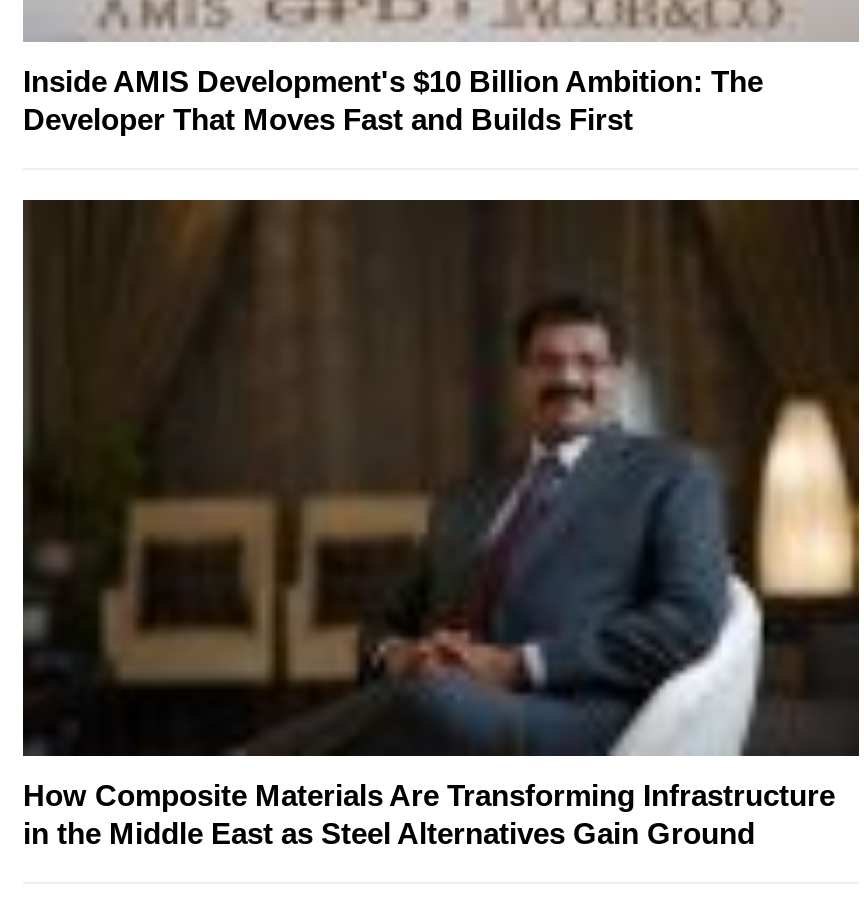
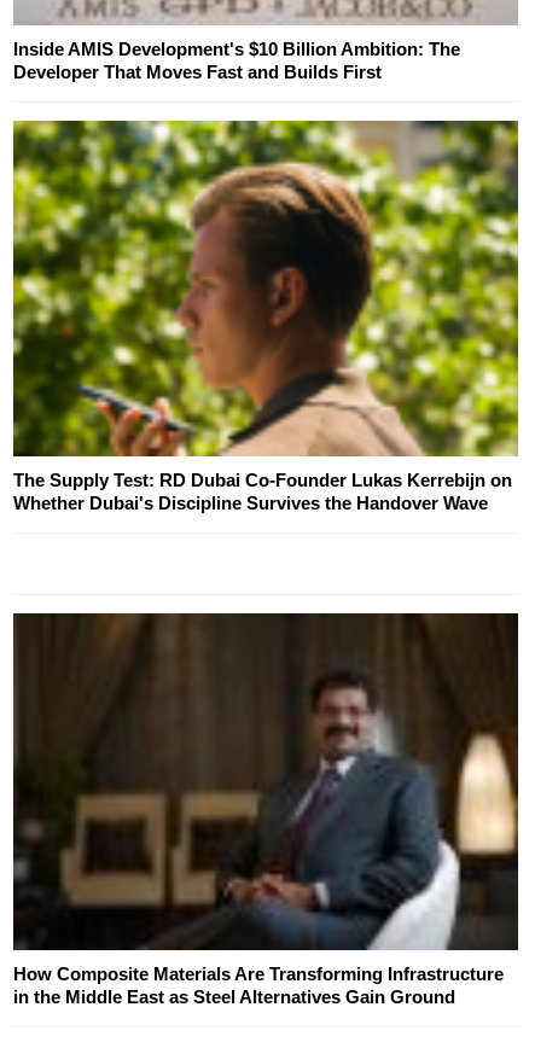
none -> [12,120,519,514] [image] | The Supply Test: RD Dubai Co-Founder Lukas Kerrebijn on | Whether Dubai's Discipline Survives the Handover Wave

